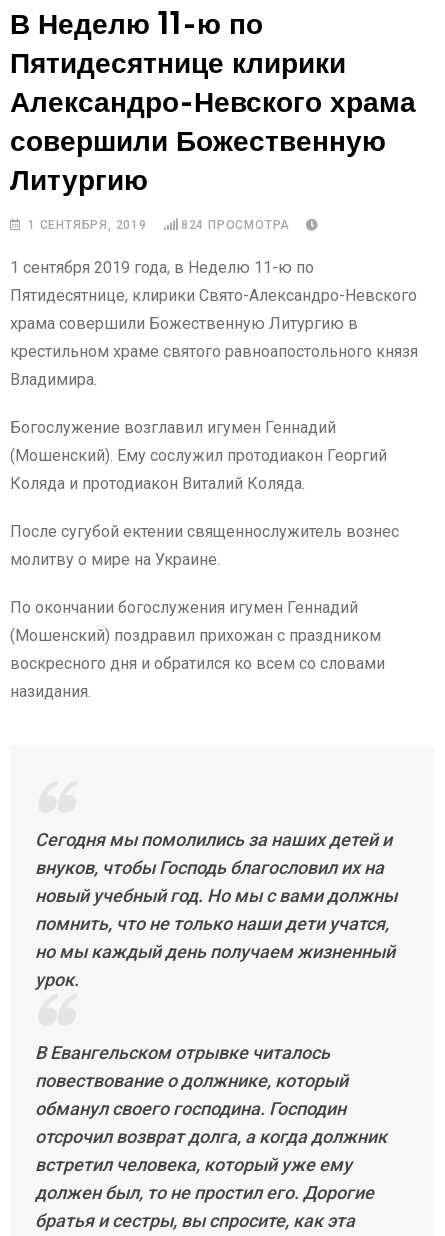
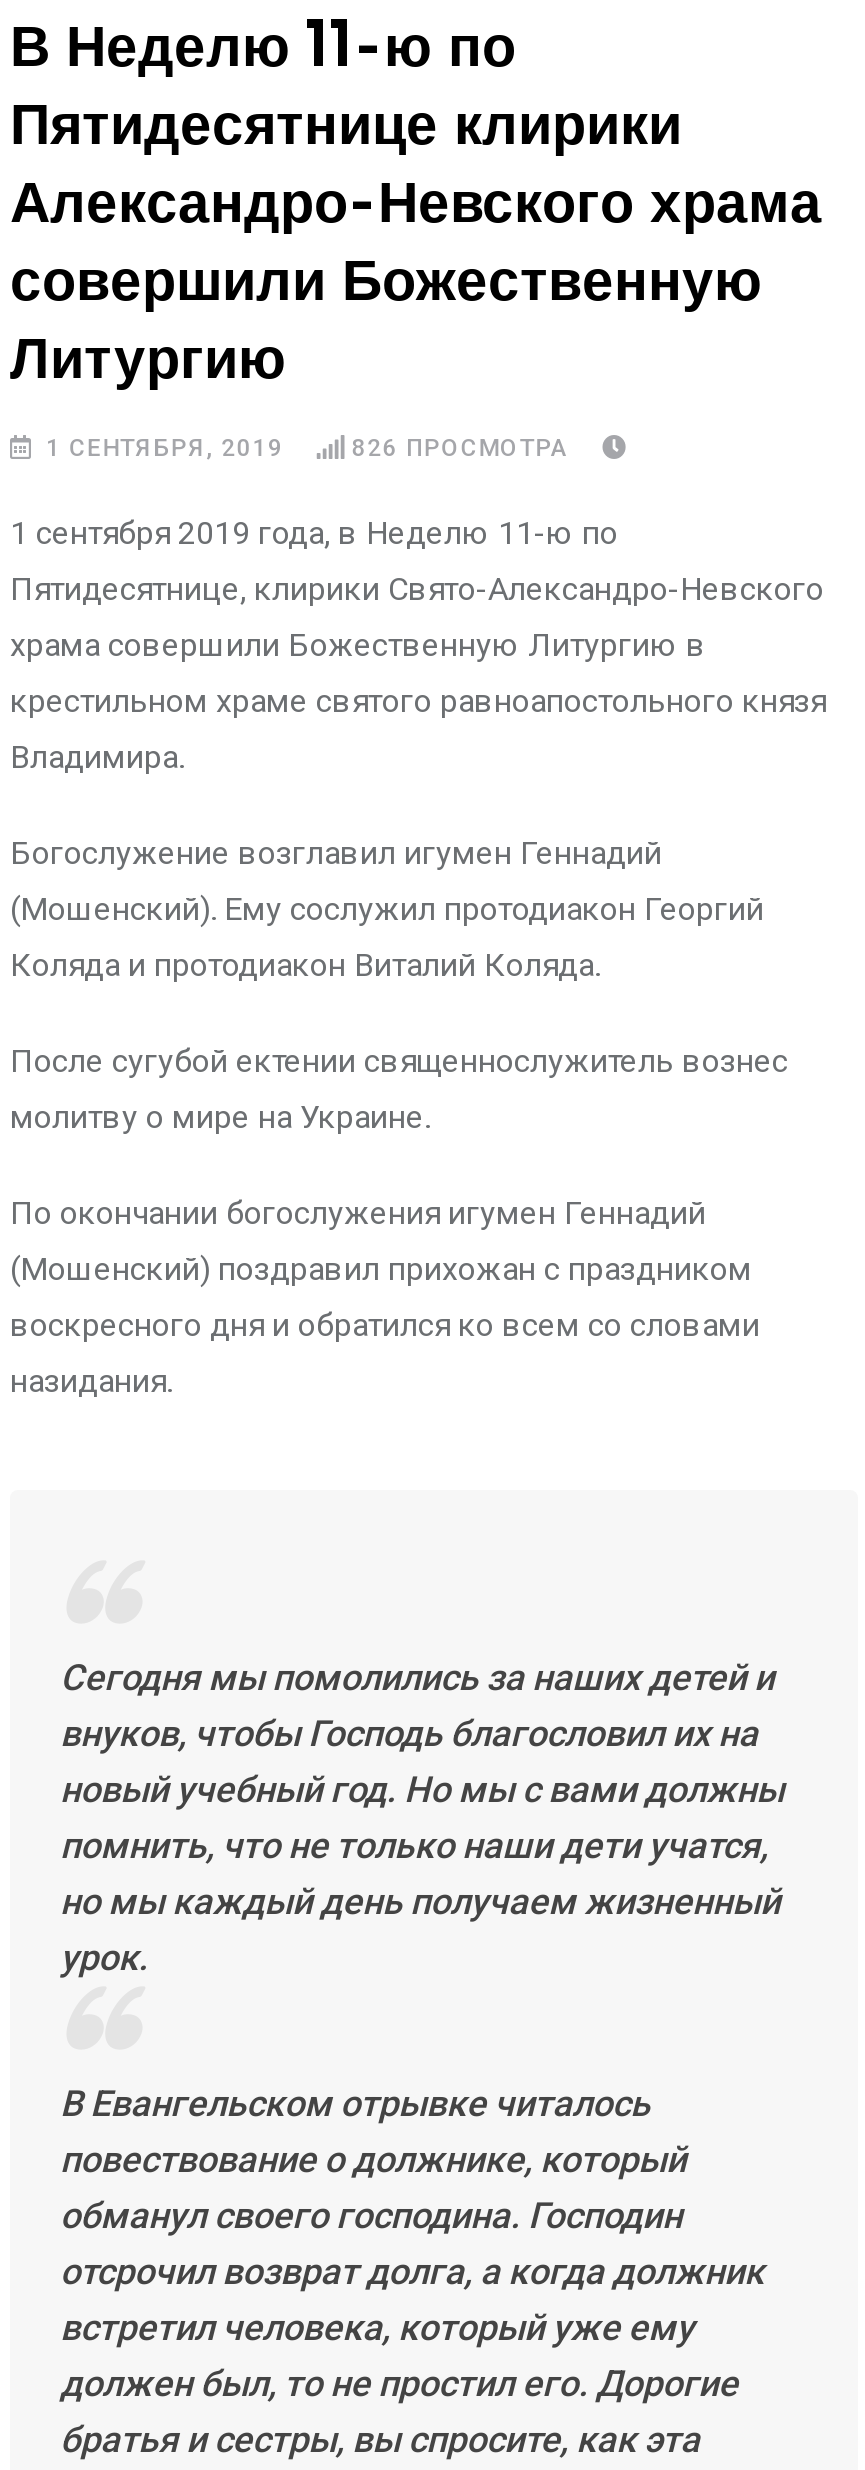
[181,217,290,231] 824 ПРОСМОТРА -> [352,433,570,461] 826 ПРОСМОТРА

